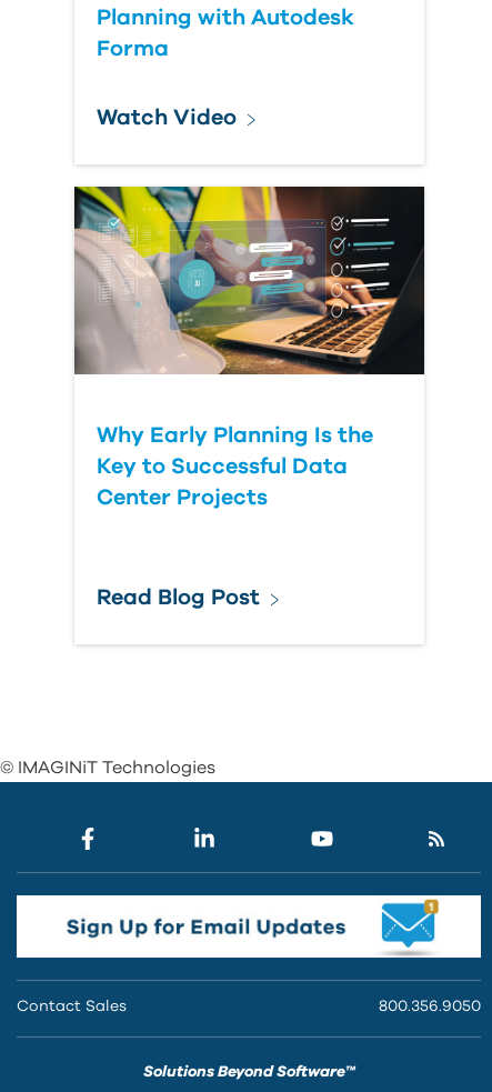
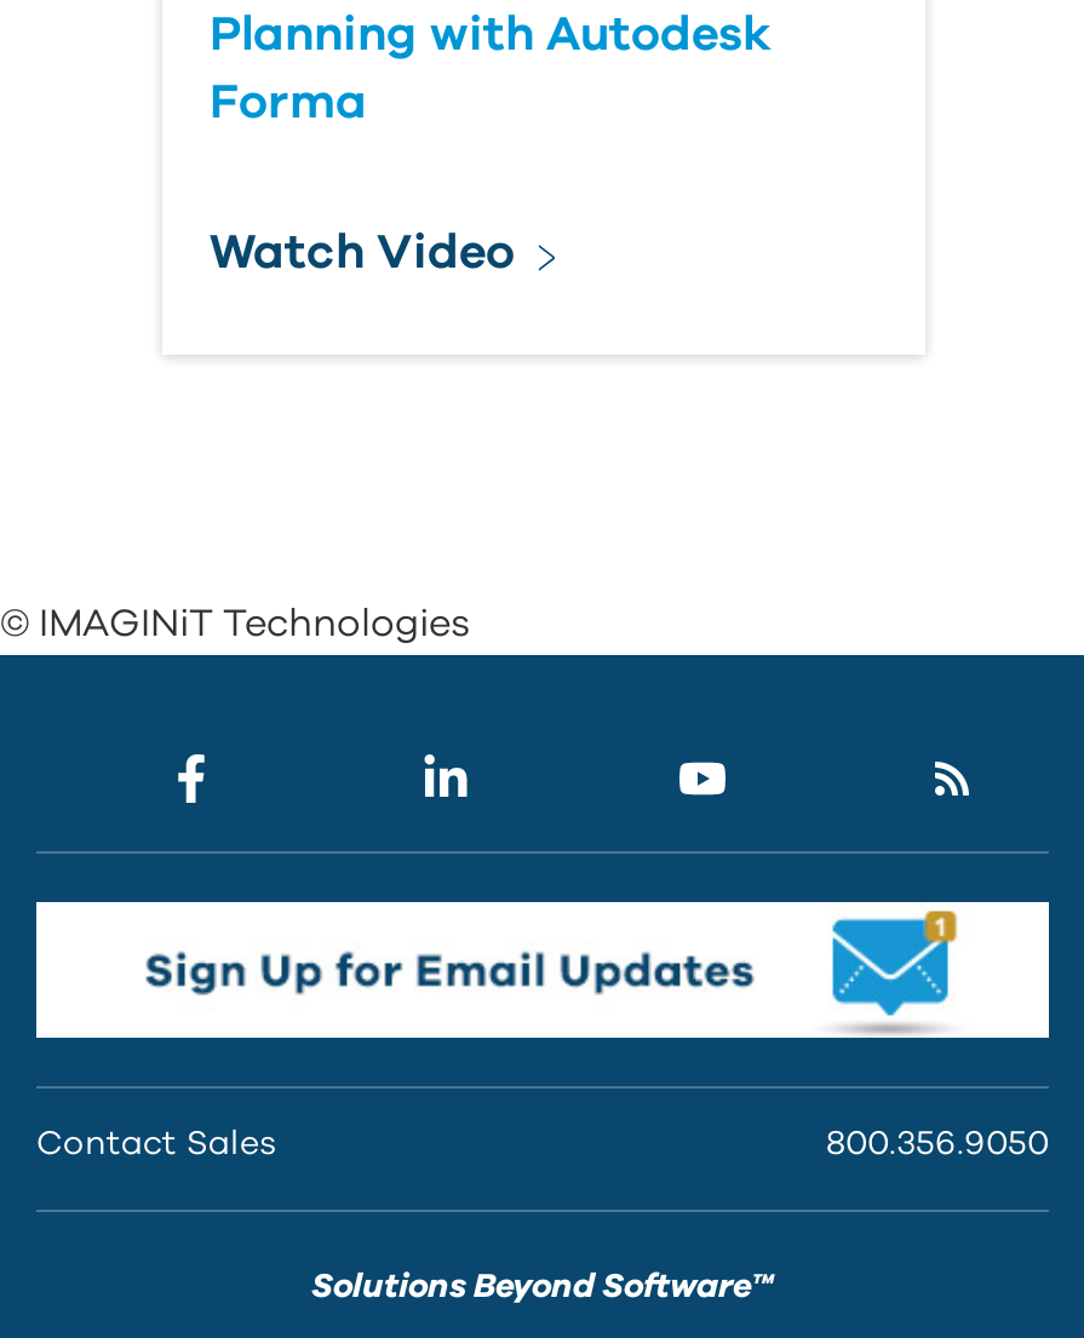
[73,186,425,375] [image] -> none
[96,424,373,509] Why Early Planning Is the | Key to Successful Data | Center Projects -> none
[96,587,259,609] Read Blog Post -> none

